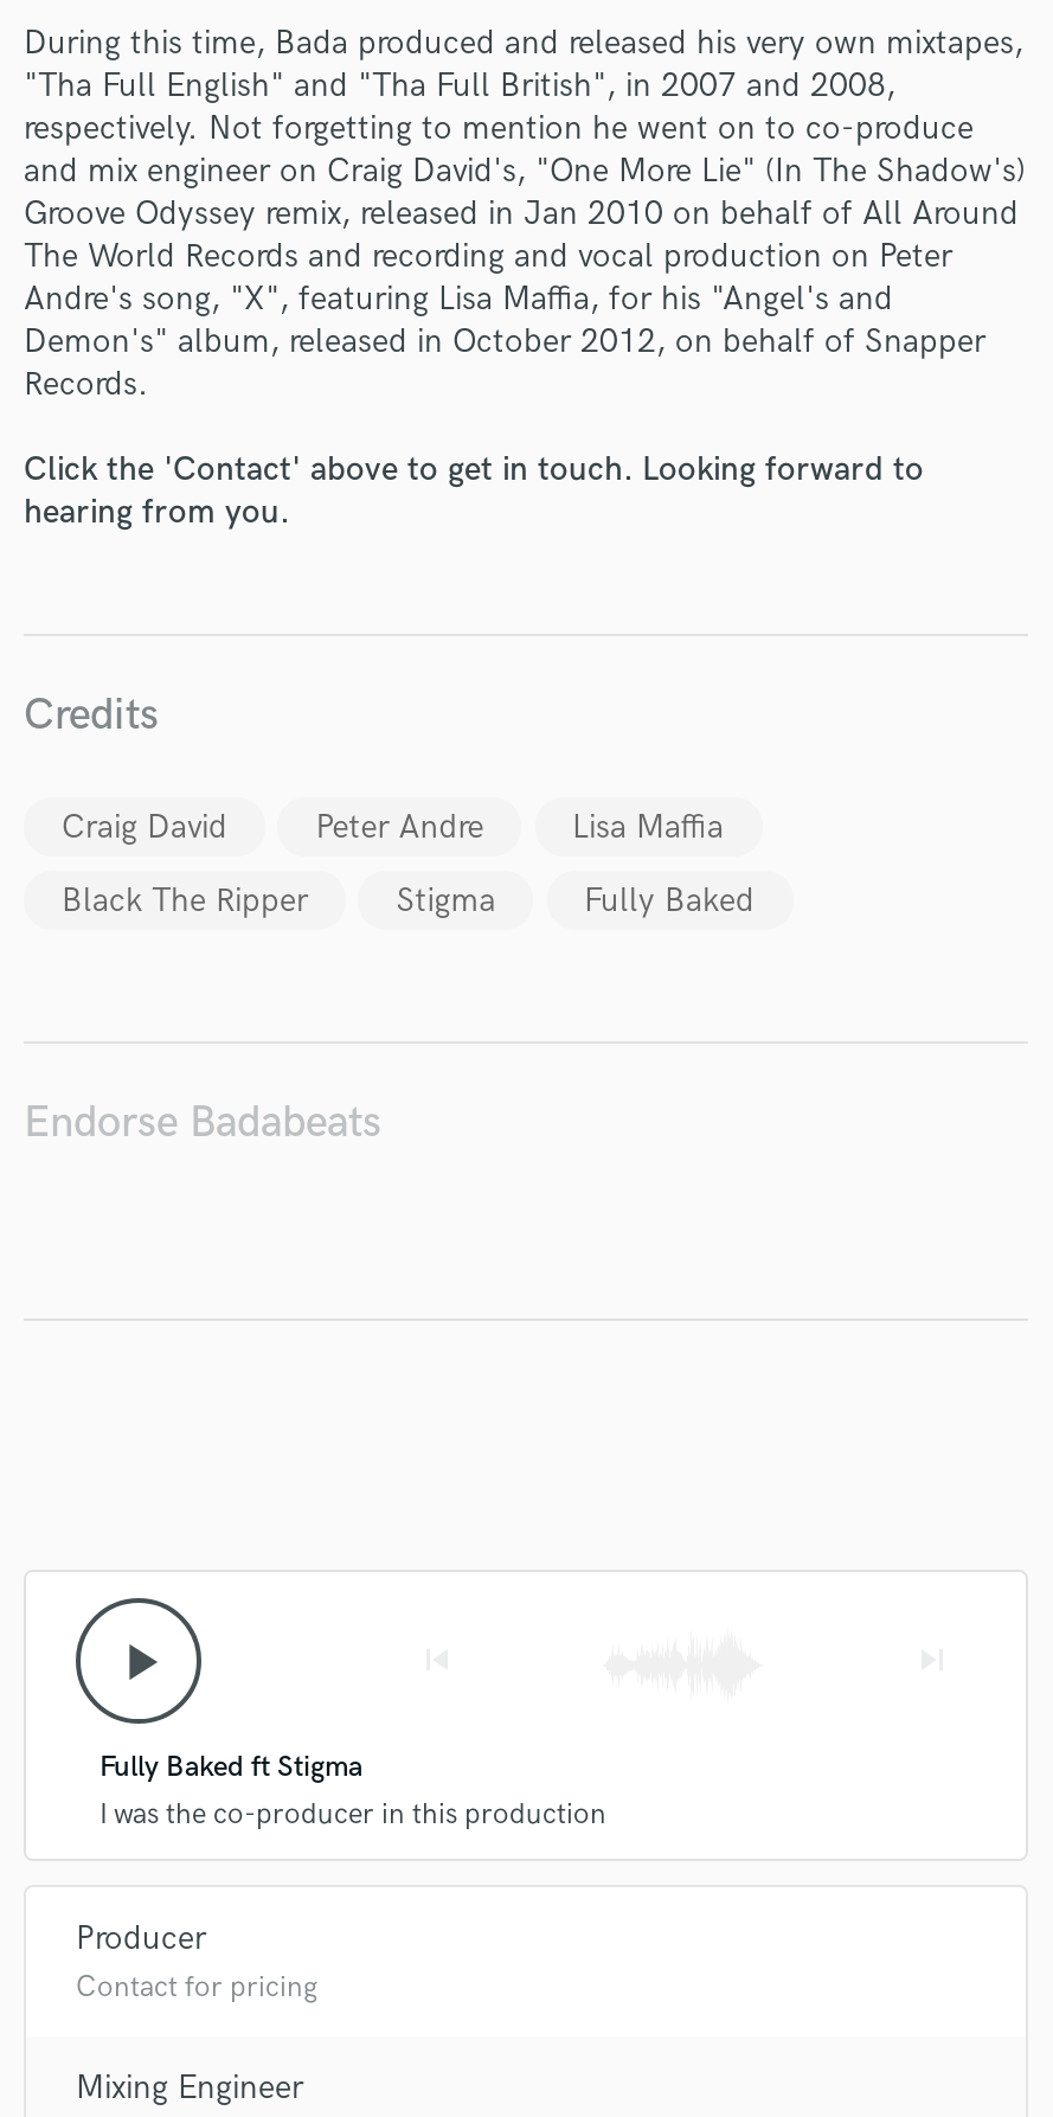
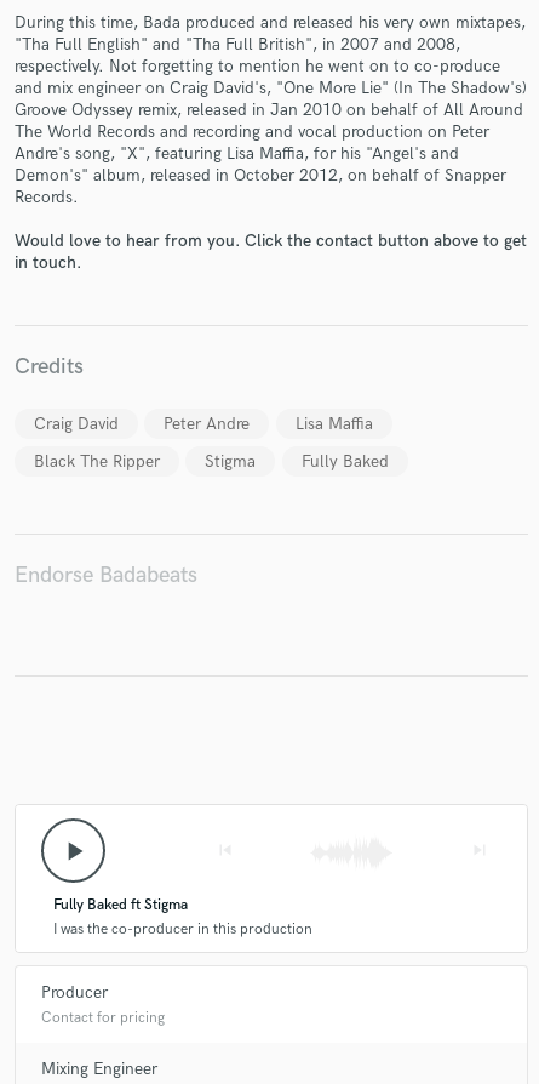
[24,450,924,533] Click the 'Contact' above to get in touch. Looking forward to | hearing from you. -> [15,231,527,273] Would love to hear from you. Click the contact button above to get | in touch.

